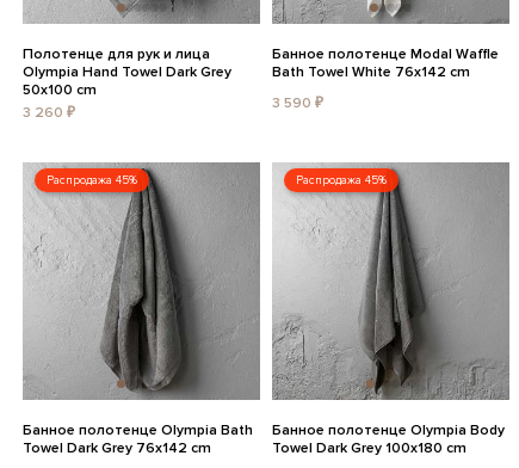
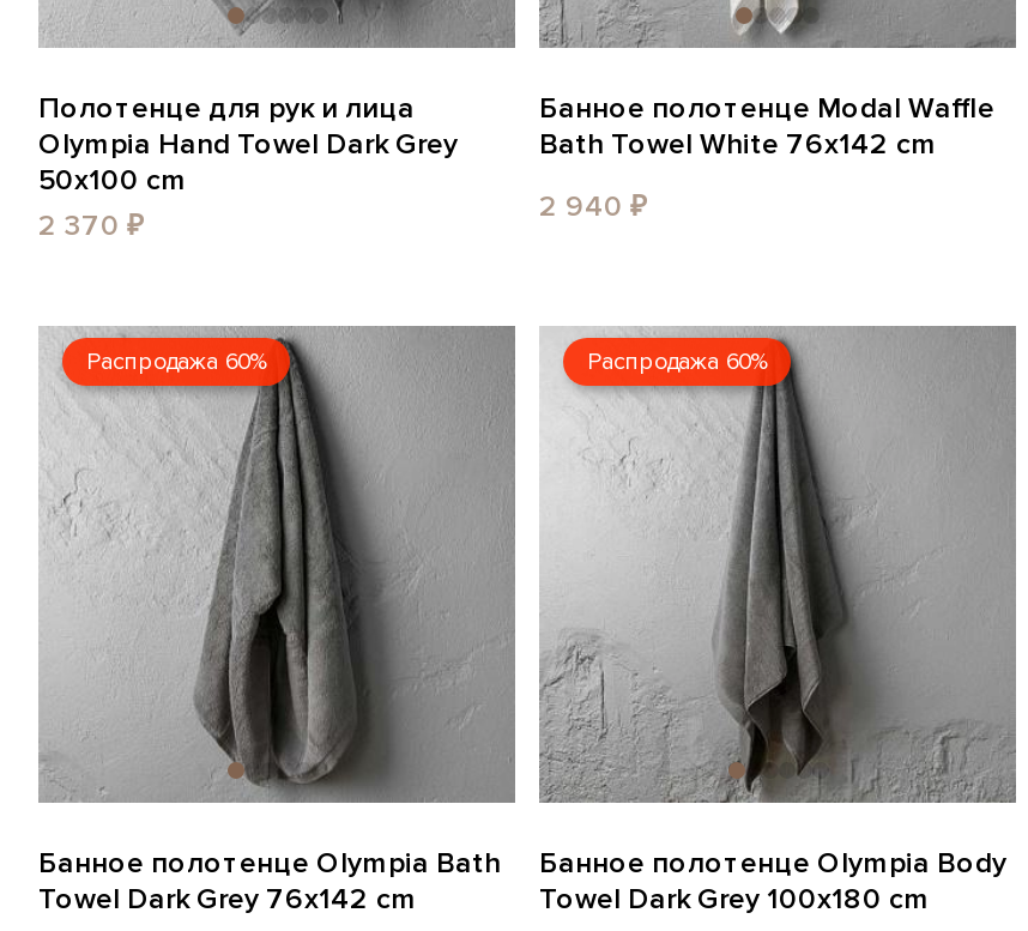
[272,95,323,112] 3 590 ₽ -> [539,190,647,226] 2 940 ₽
[23,104,75,122] 3 260 ₽ -> [38,209,144,245] 2 370 ₽
[47,173,137,188] Распродажа 45% -> [86,348,266,377] Распродажа 60%
[296,173,387,188] Распродажа 45% -> [587,348,767,377] Распродажа 60%

